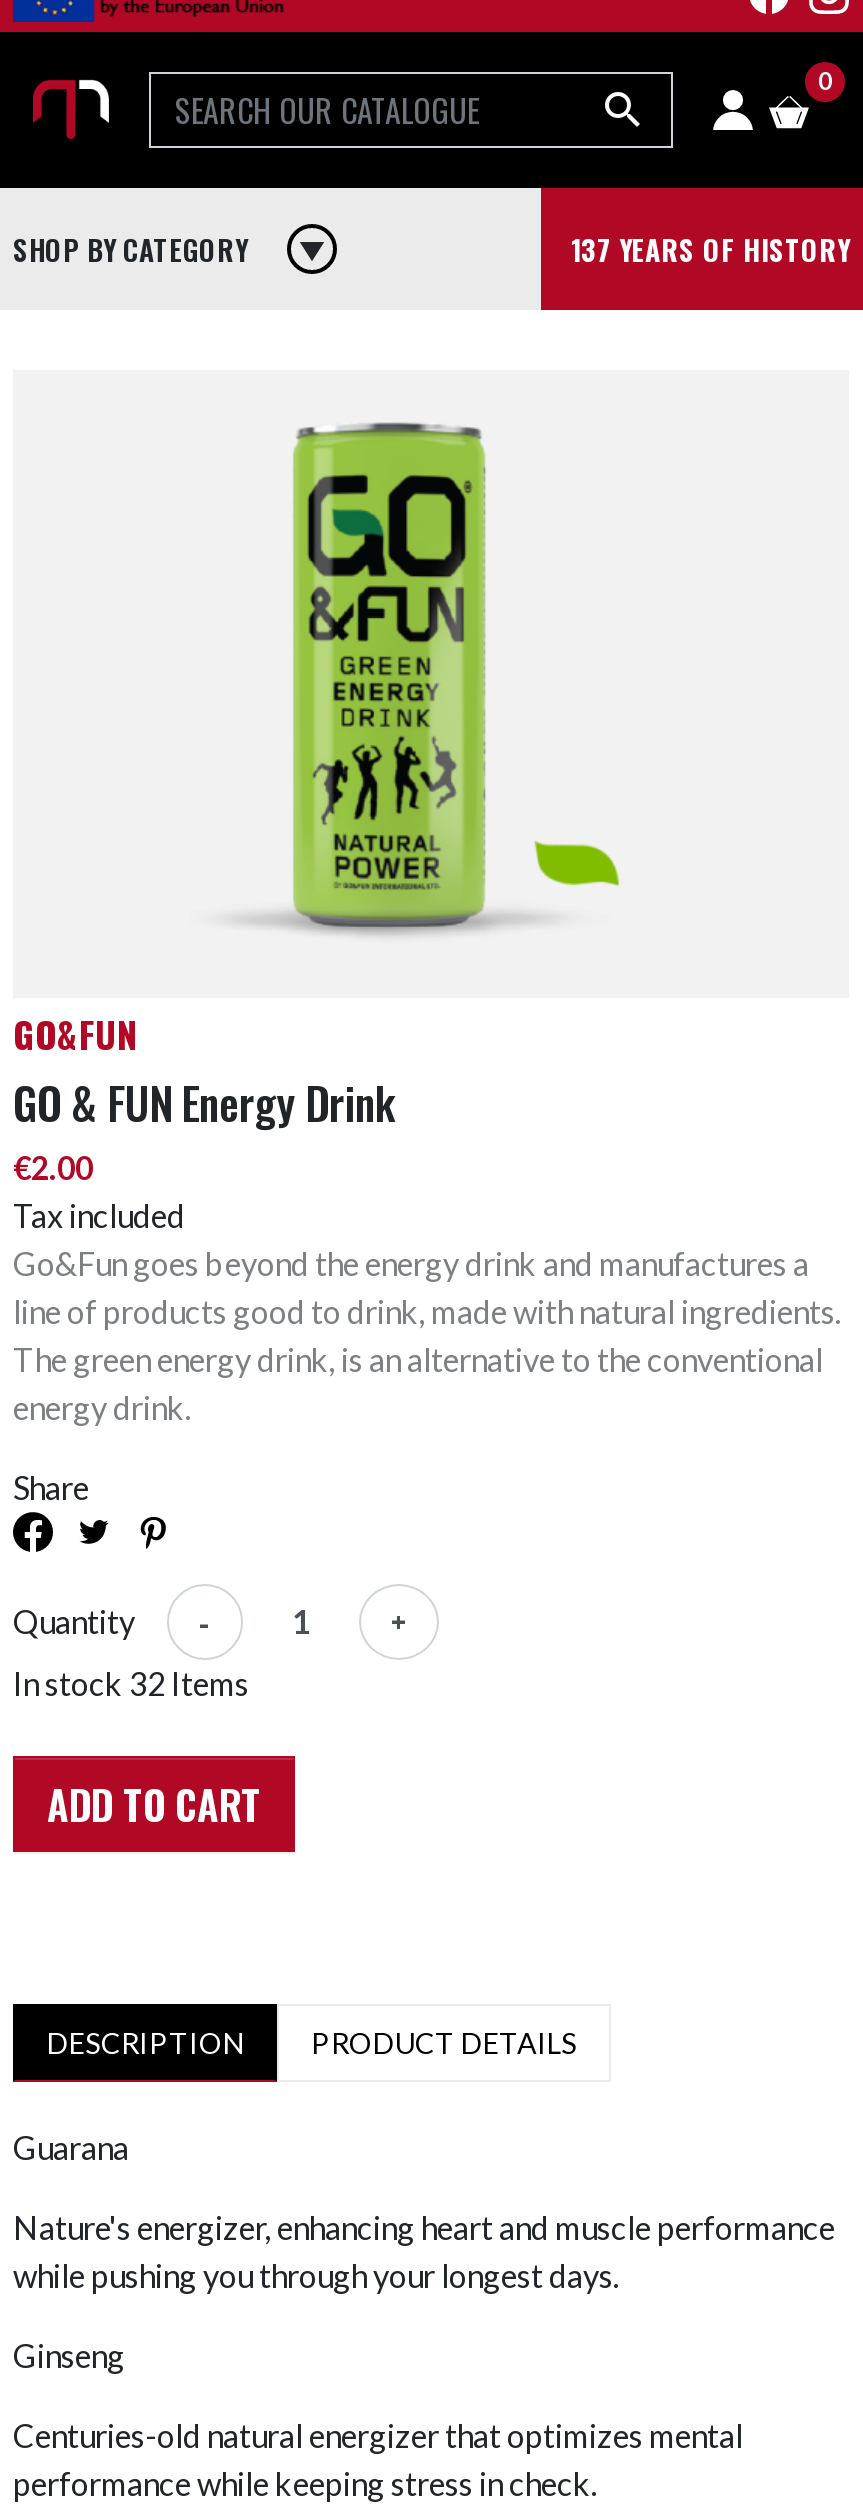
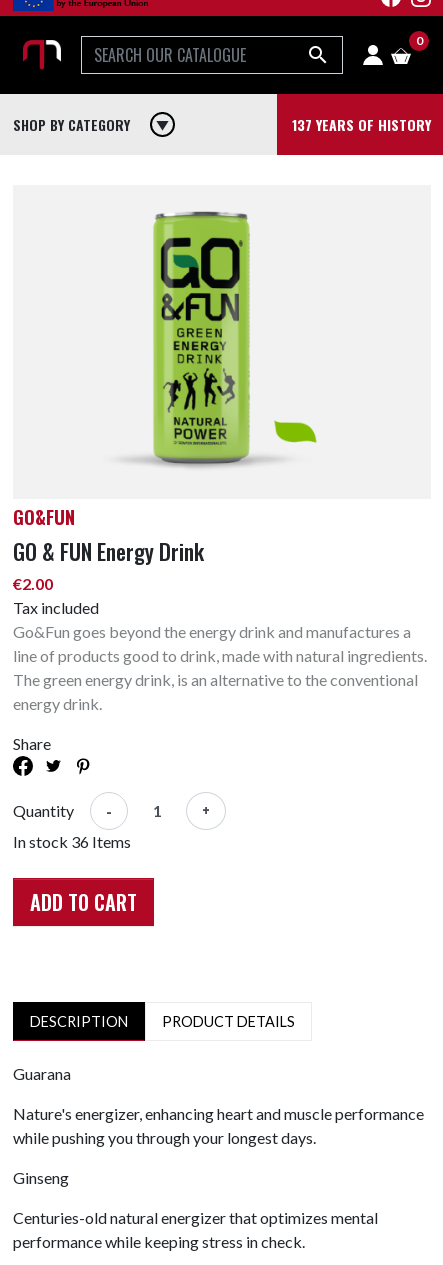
[13,1663,249,1701] In stock 32 Items -> [13,831,131,850] In stock 36 Items

